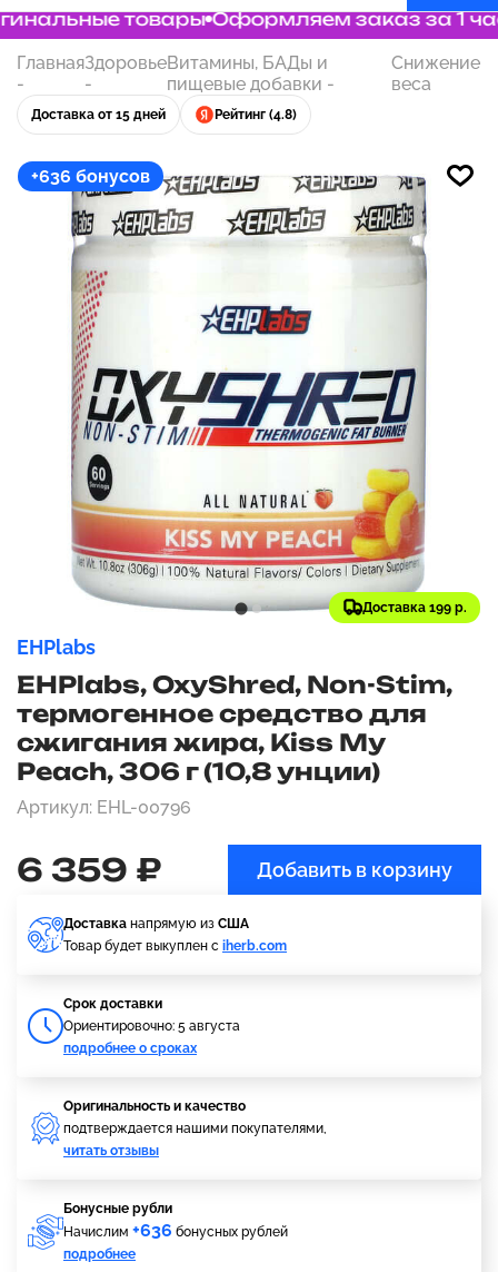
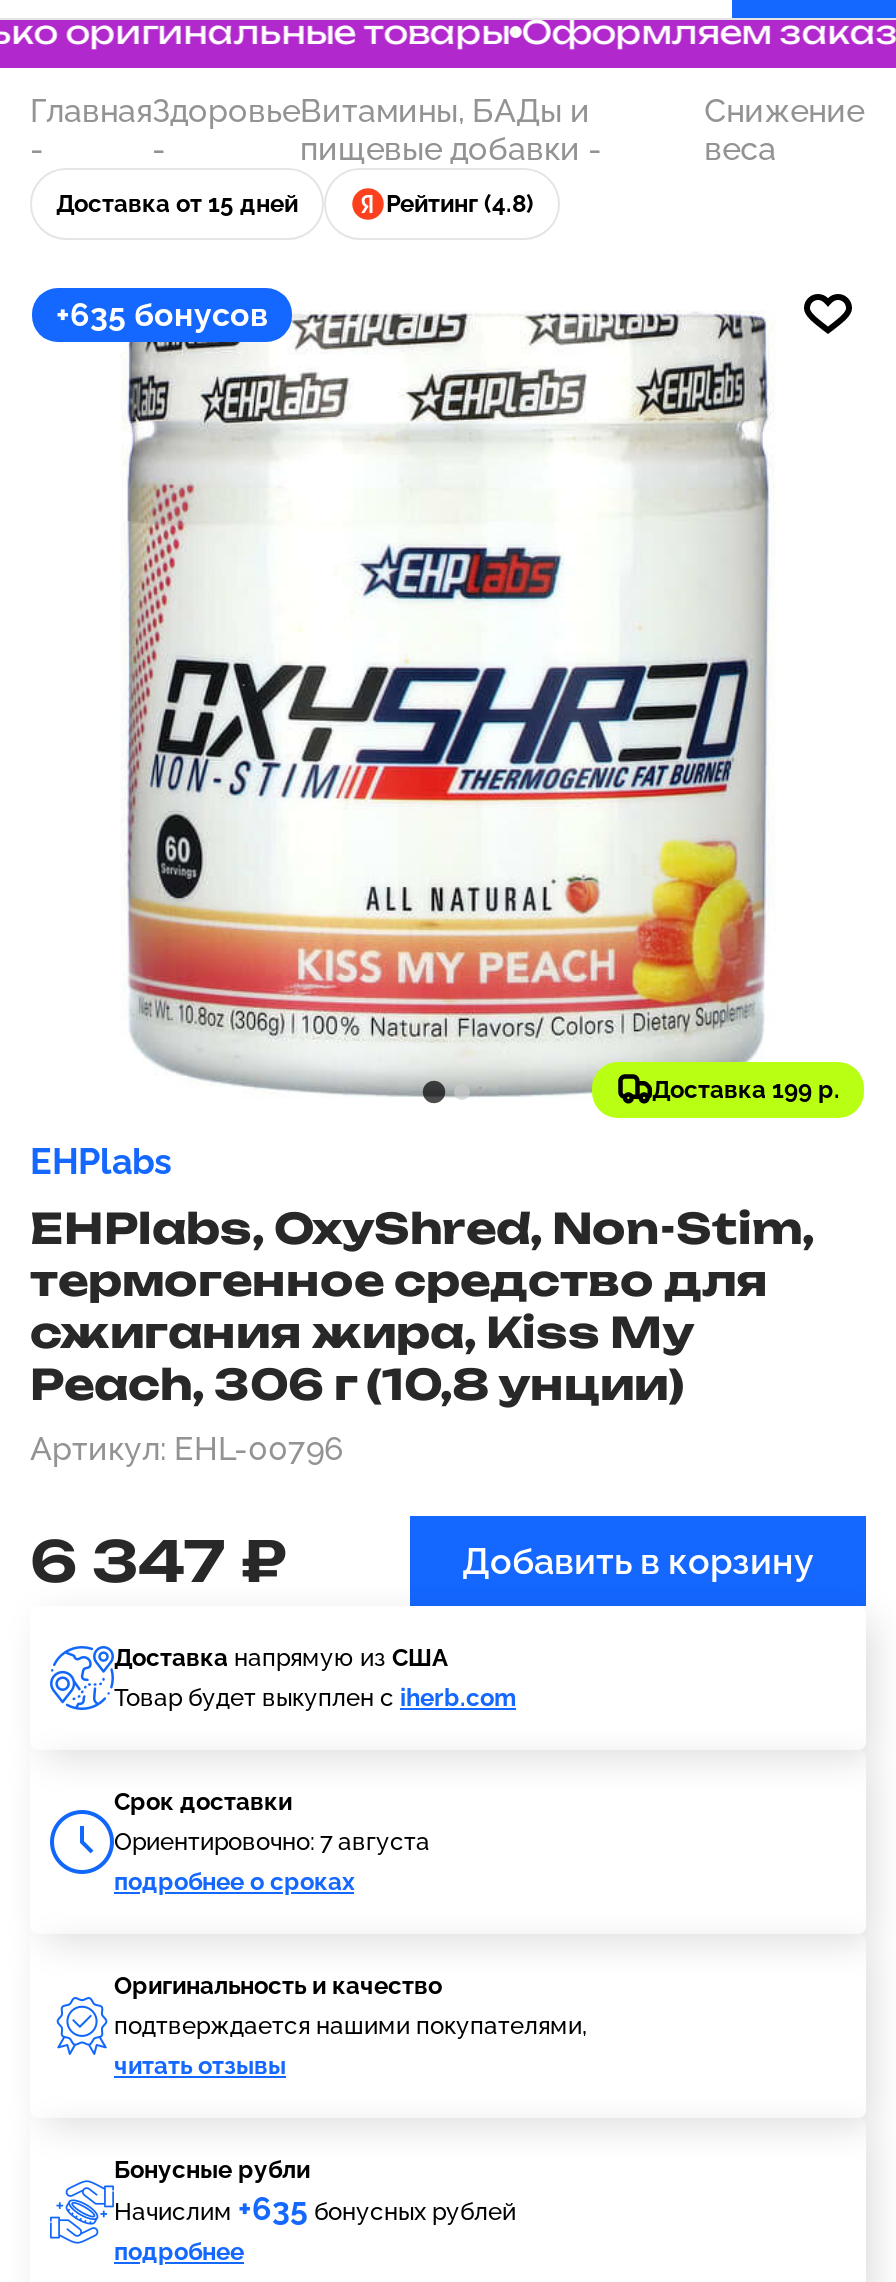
[31,166,150,187] +636 бонусов -> [56,296,268,334] +635 бонусов
[17,850,162,889] 6 359 ₽ -> [30,1526,288,1596] 6 347 ₽
[63,1018,240,1034] Ориентировочно: 5 августа -> [114,1828,430,1856] Ориентировочно: 7 августа
[63,1220,288,1241] Начислим +636 бонусных рублей -> [114,2190,516,2228] Начислим +635 бонусных рублей

